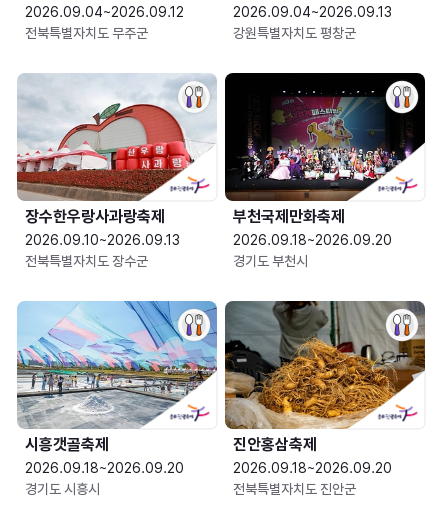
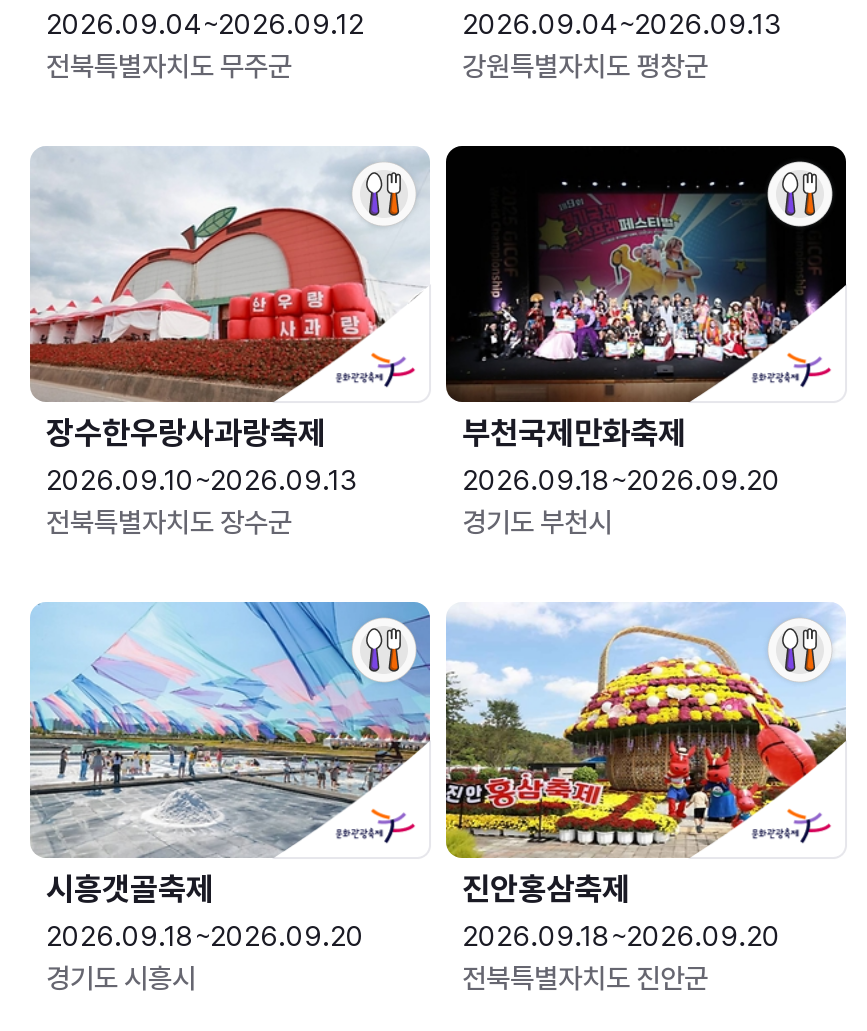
[224,300,426,429] [image] -> [444,602,846,858] [image]

